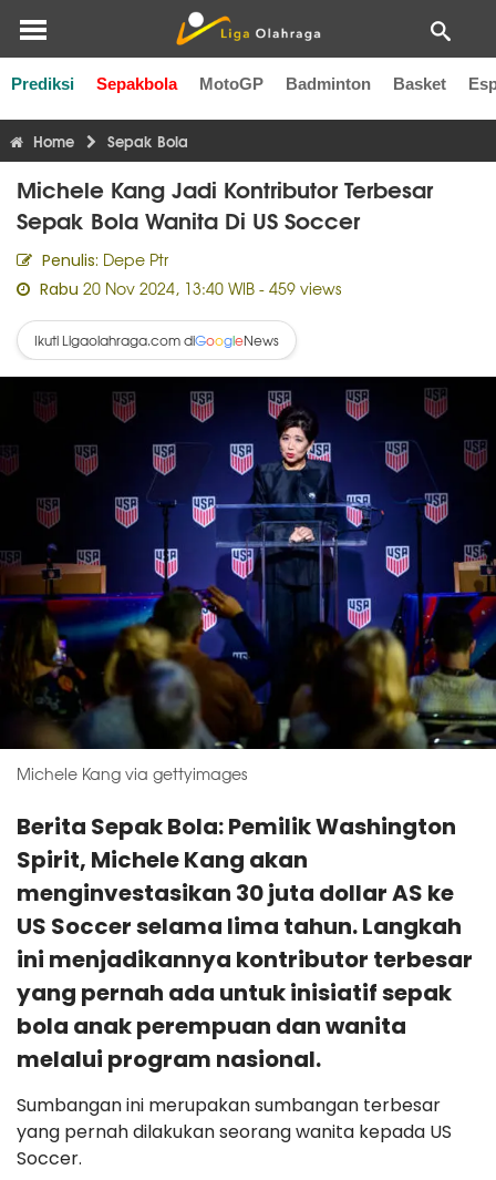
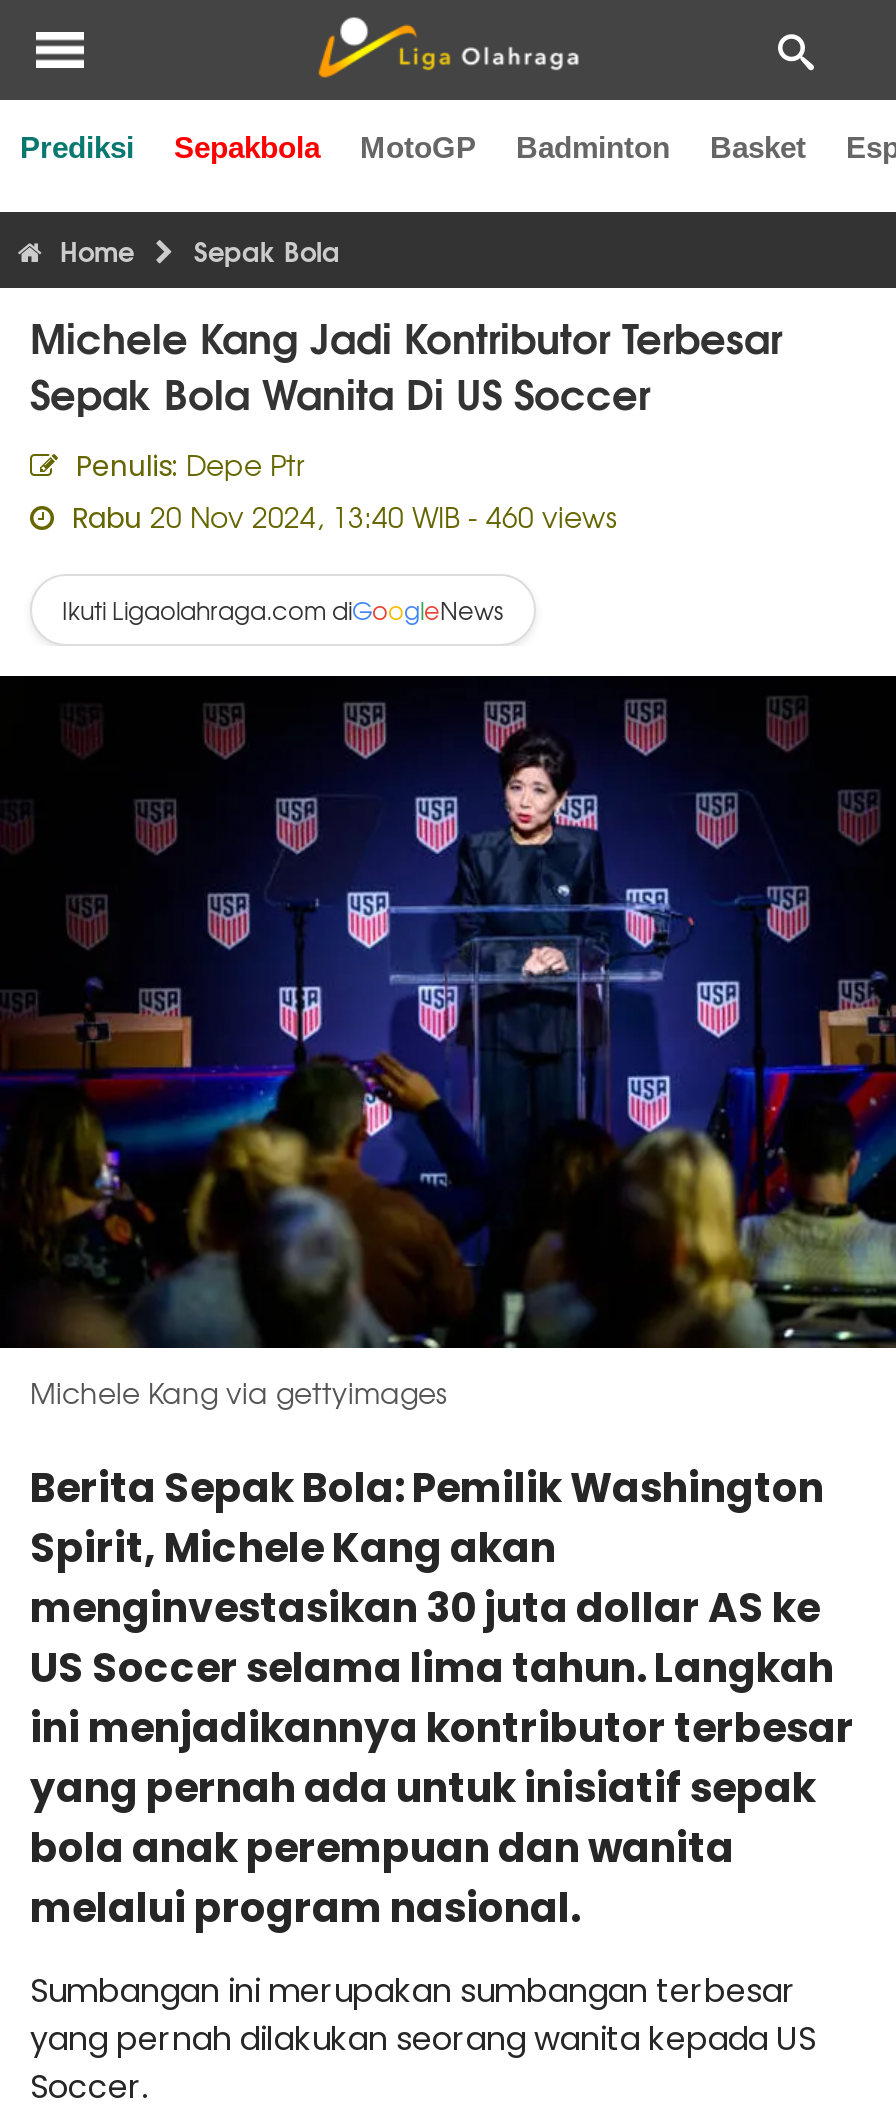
[35,277,341,299] Rabu 20 Nov 2024, 13:40 WIB - 459 views -> [64,496,616,536] Rabu 20 Nov 2024, 13:40 WIB - 460 views

